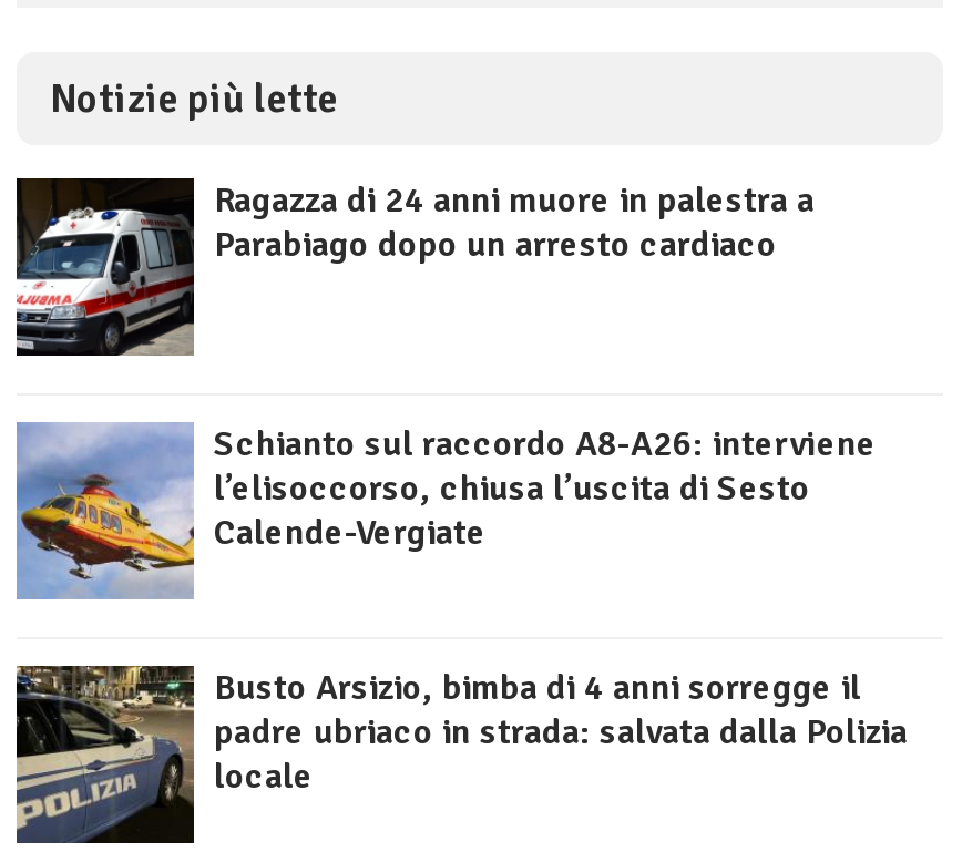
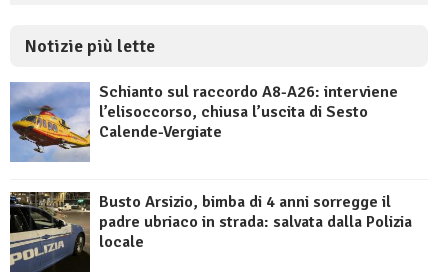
[14,176,815,358] [image] | Ragazza di 24 anni muore in palestra a | Parabiago dopo un arresto cardiaco -> none

